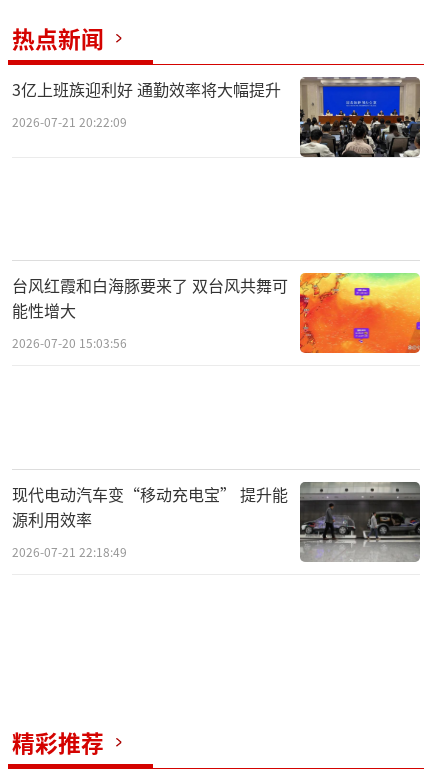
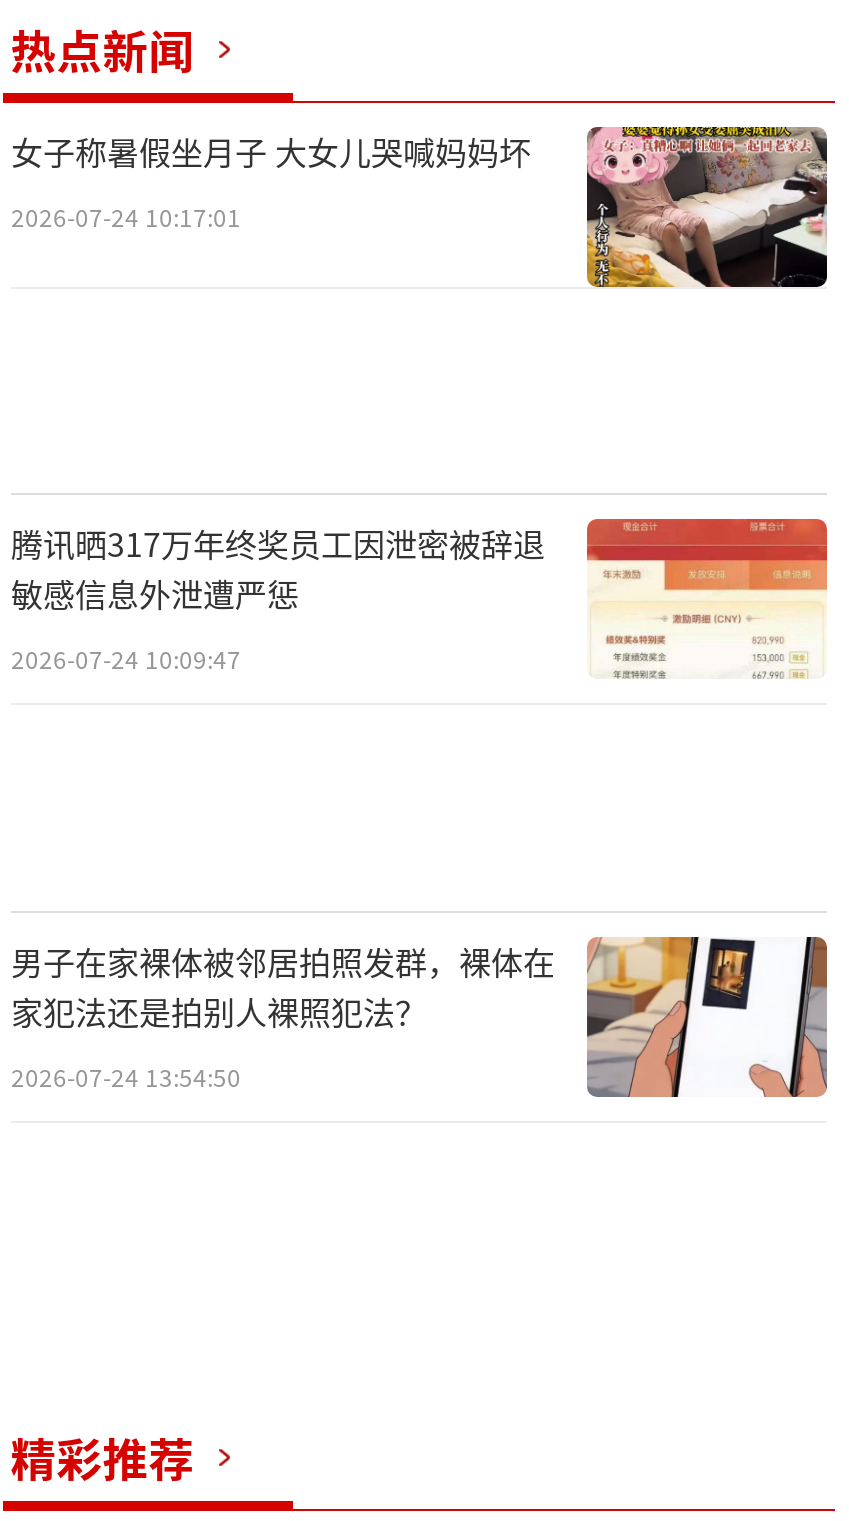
[12,76,421,158] [image] | 3亿上班族迎利好 通勤效率将大幅提升 -> [11,125,829,289] [image] | 女子称暑假坐月子 大女儿哭喊妈妈坏
[12,113,127,130] 2026-07-21 20:22:09 -> [11,198,241,232] 2026-07-24 10:17:01
[12,272,421,354] [image] | 台风红霞和白海豚要来了 双台风共舞可 | 能性增大 -> [11,517,829,679] [image] | 腾讯晒317万年终奖员工因泄密被辞退 | 敏感信息外泄遭严惩
[12,334,127,351] 2026-07-20 15:03:56 -> [11,642,241,676] 2026-07-24 10:09:47
[12,481,421,562] [image] | 现代电动汽车变“移动充电宝” 提升能 | 源利用效率 -> [11,935,829,1097] [image] | 男子在家裸体被邻居拍照发群，裸体在 | 家犯法还是拍别人裸照犯法？
[12,543,127,560] 2026-07-21 22:18:49 -> [11,1059,241,1093] 2026-07-24 13:54:50

